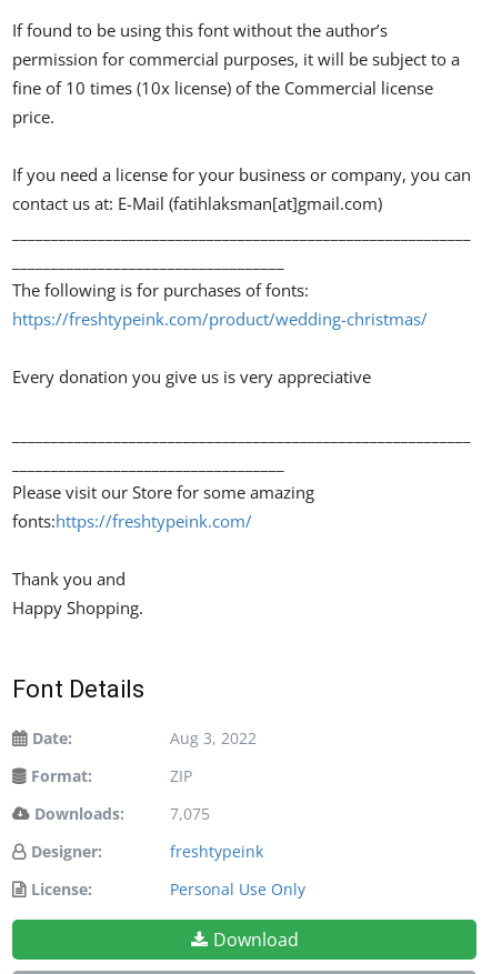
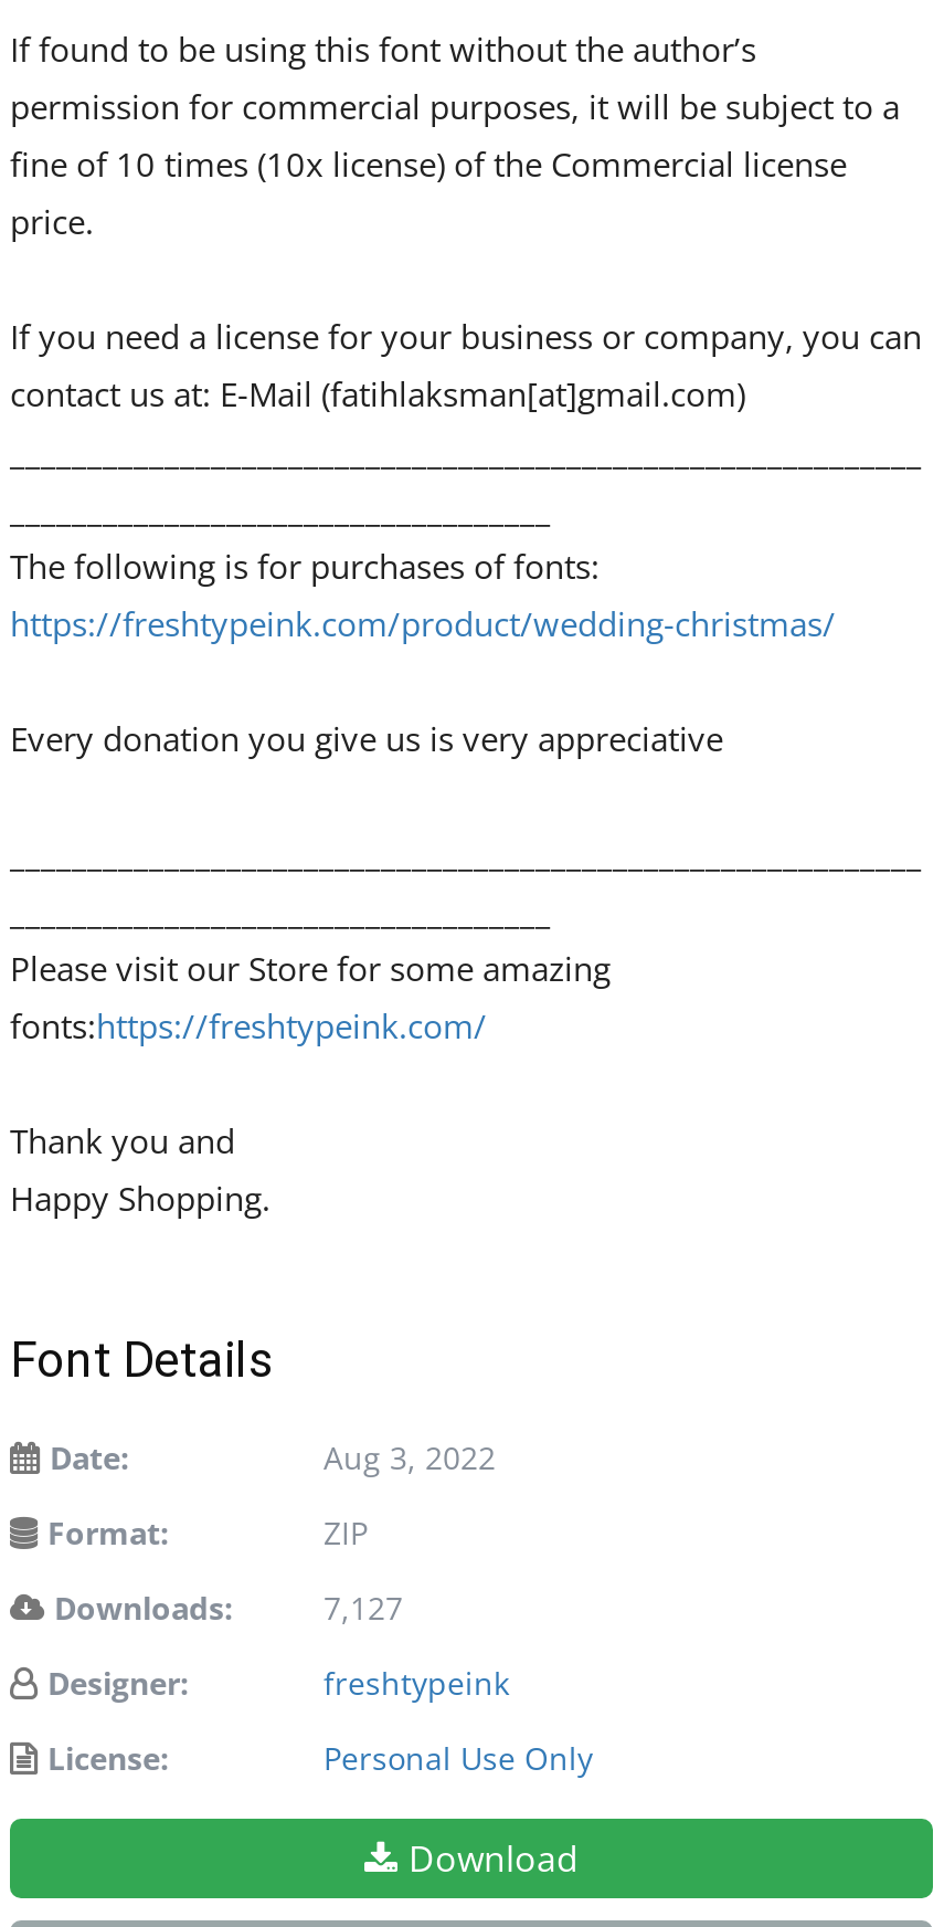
[170,803,210,824] 7,075 -> [323,1587,403,1629] 7,127

